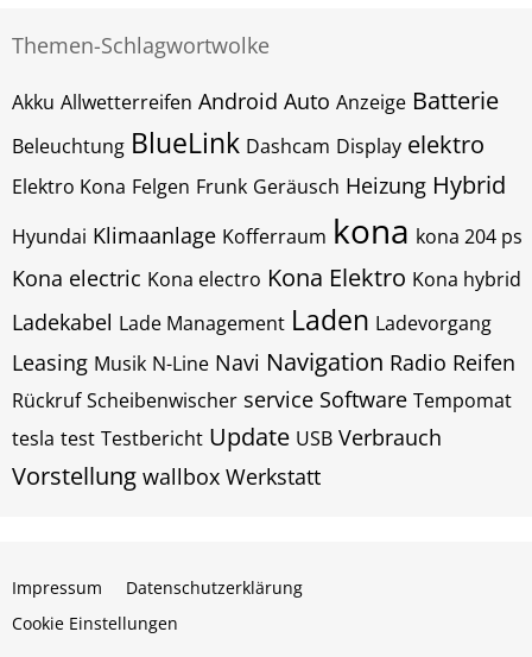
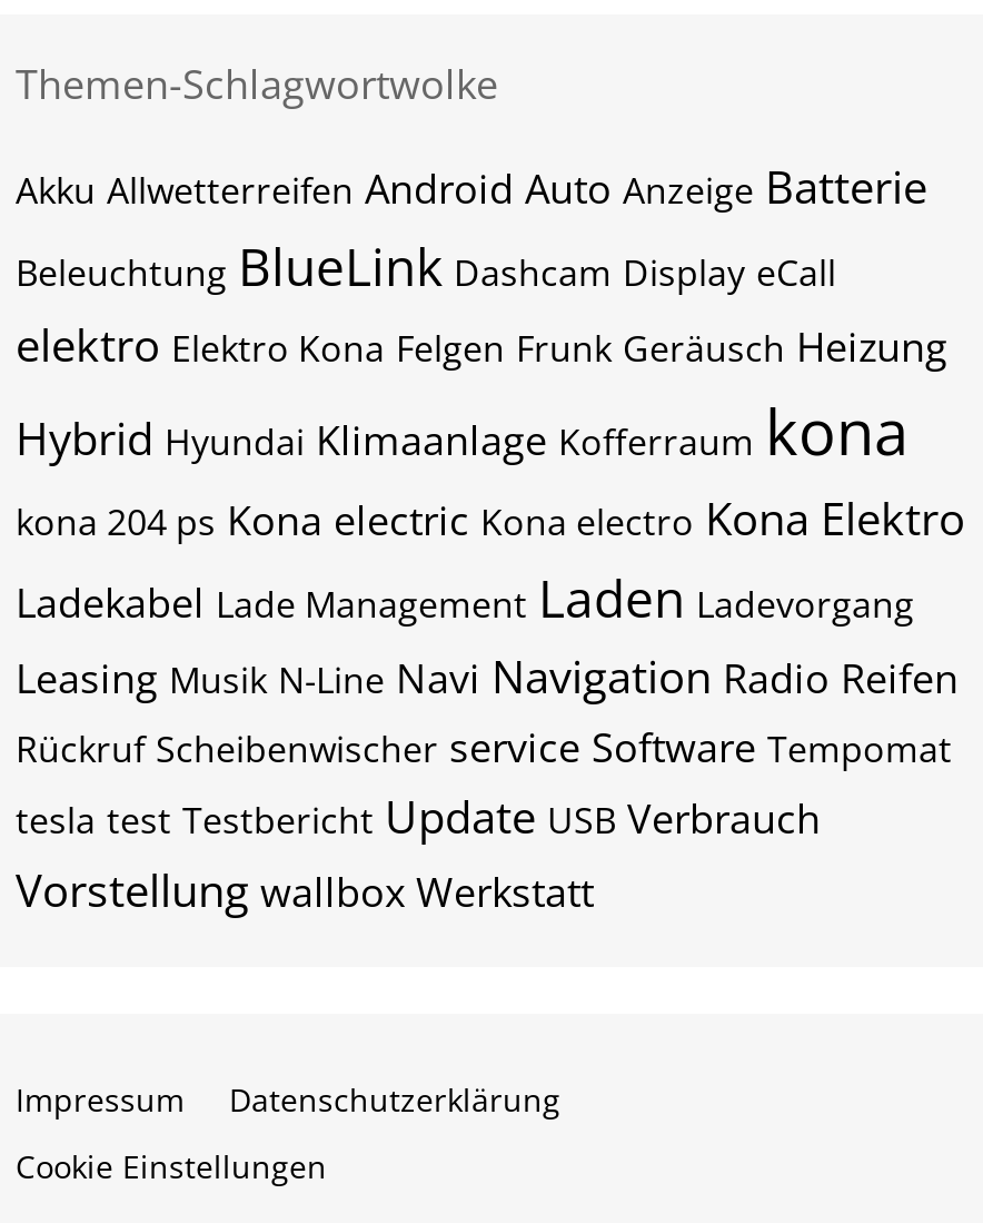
[12,124,522,293] Beleuchtung BlueLink Dashcam Display elektro | Elektro Kona Felgen Frunk Geräusch Heizung Hybrid | Hyundai Klimaanlage Kofferraum kona kona 204 ps | Kona electric Kona electro Kona Elektro Kona hybrid -> [16,230,965,549] Beleuchtung BlueLink Dashcam Display eCall | elektro Elektro Kona Felgen Frunk Geräusch Heizung | Hybrid Hyundai Klimaanlage Kofferraum kona | kona 204 ps Kona electric Kona electro Kona Elektro

